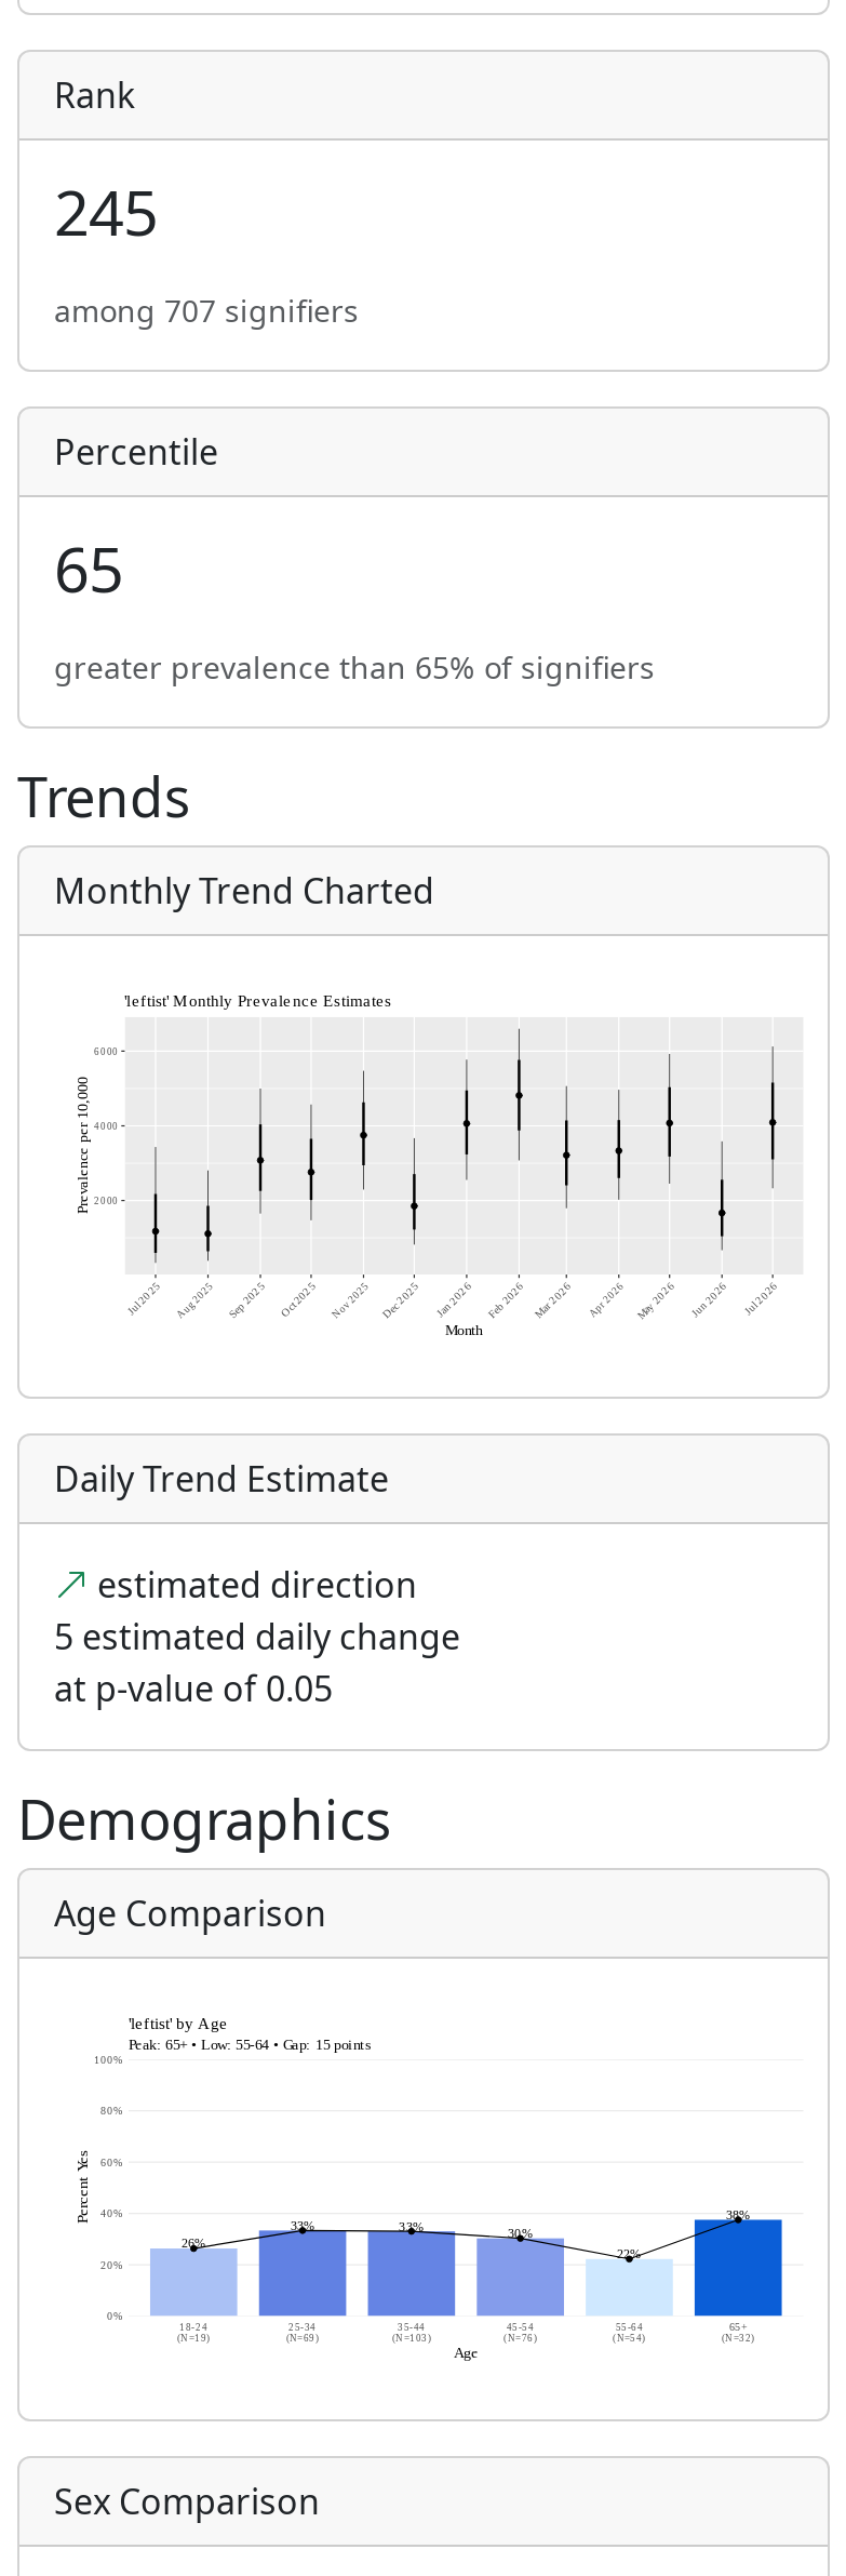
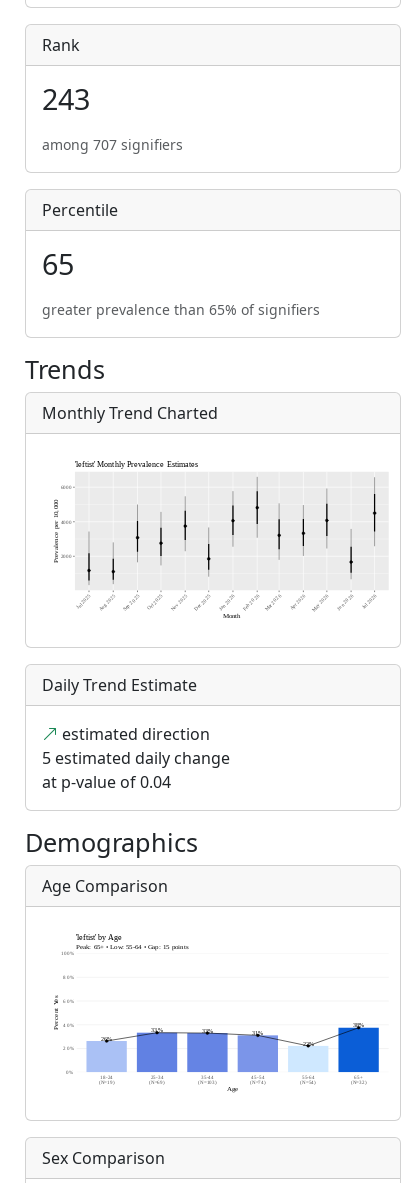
[54,169,158,253] 245 -> [42,79,90,118] 243
[54,1665,333,1712] at p-value of 0.05 -> [42,771,171,793] at p-value of 0.04

